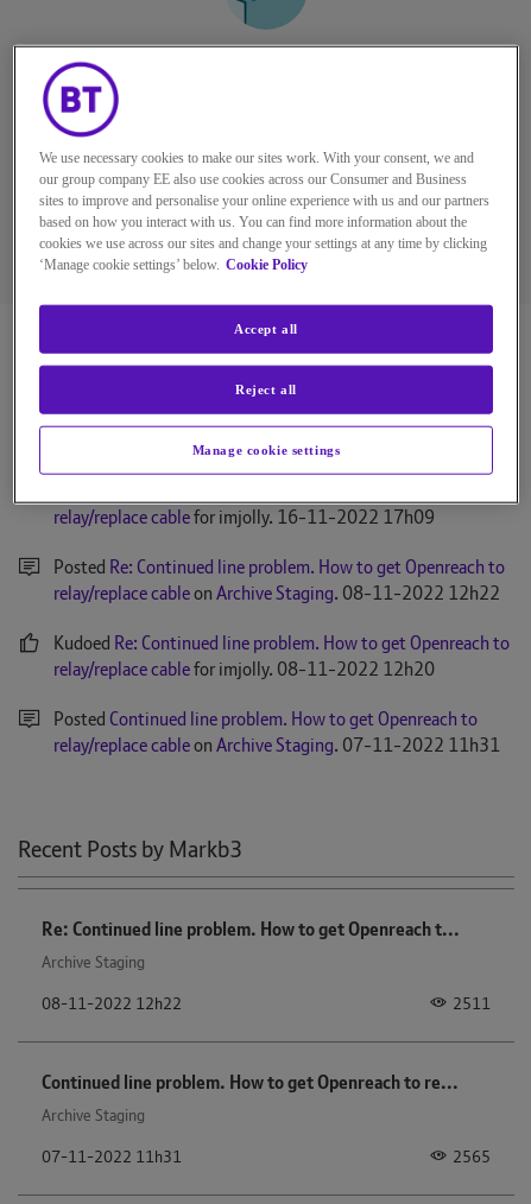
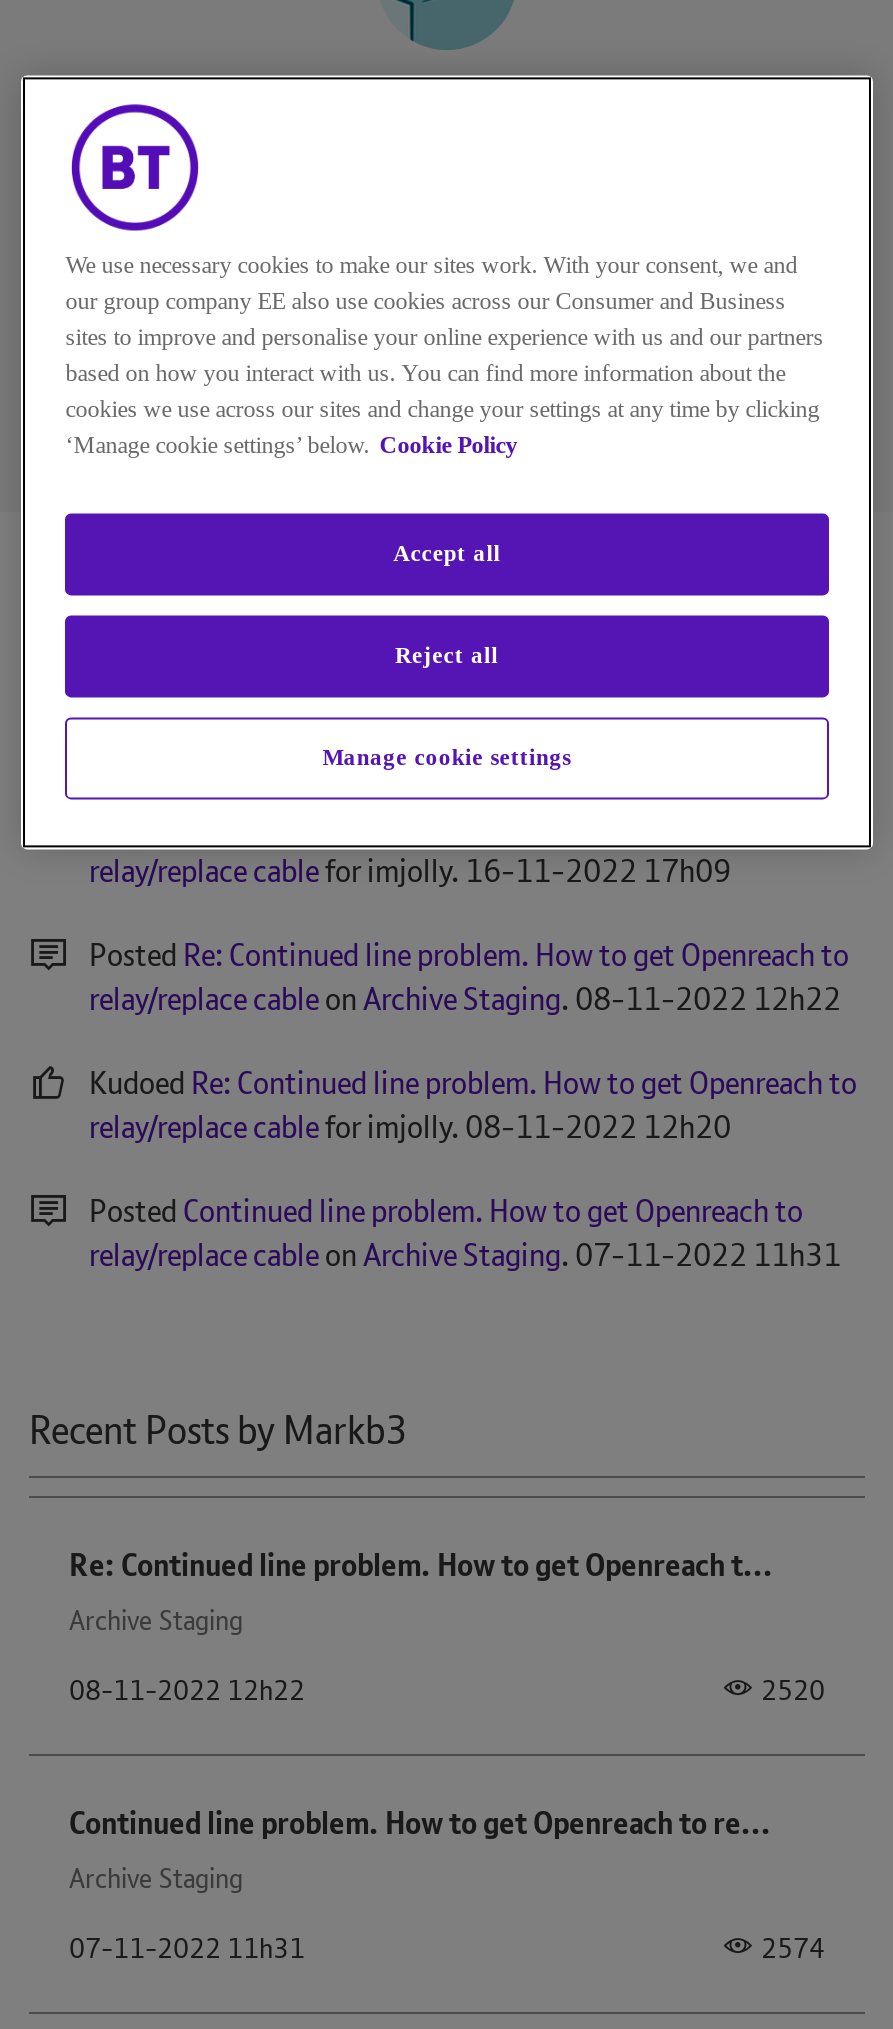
[449,993,491,1014] 2511 -> [755,1672,825,1708] 2520
[449,1146,491,1167] 2565 -> [755,1930,825,1966] 2574

